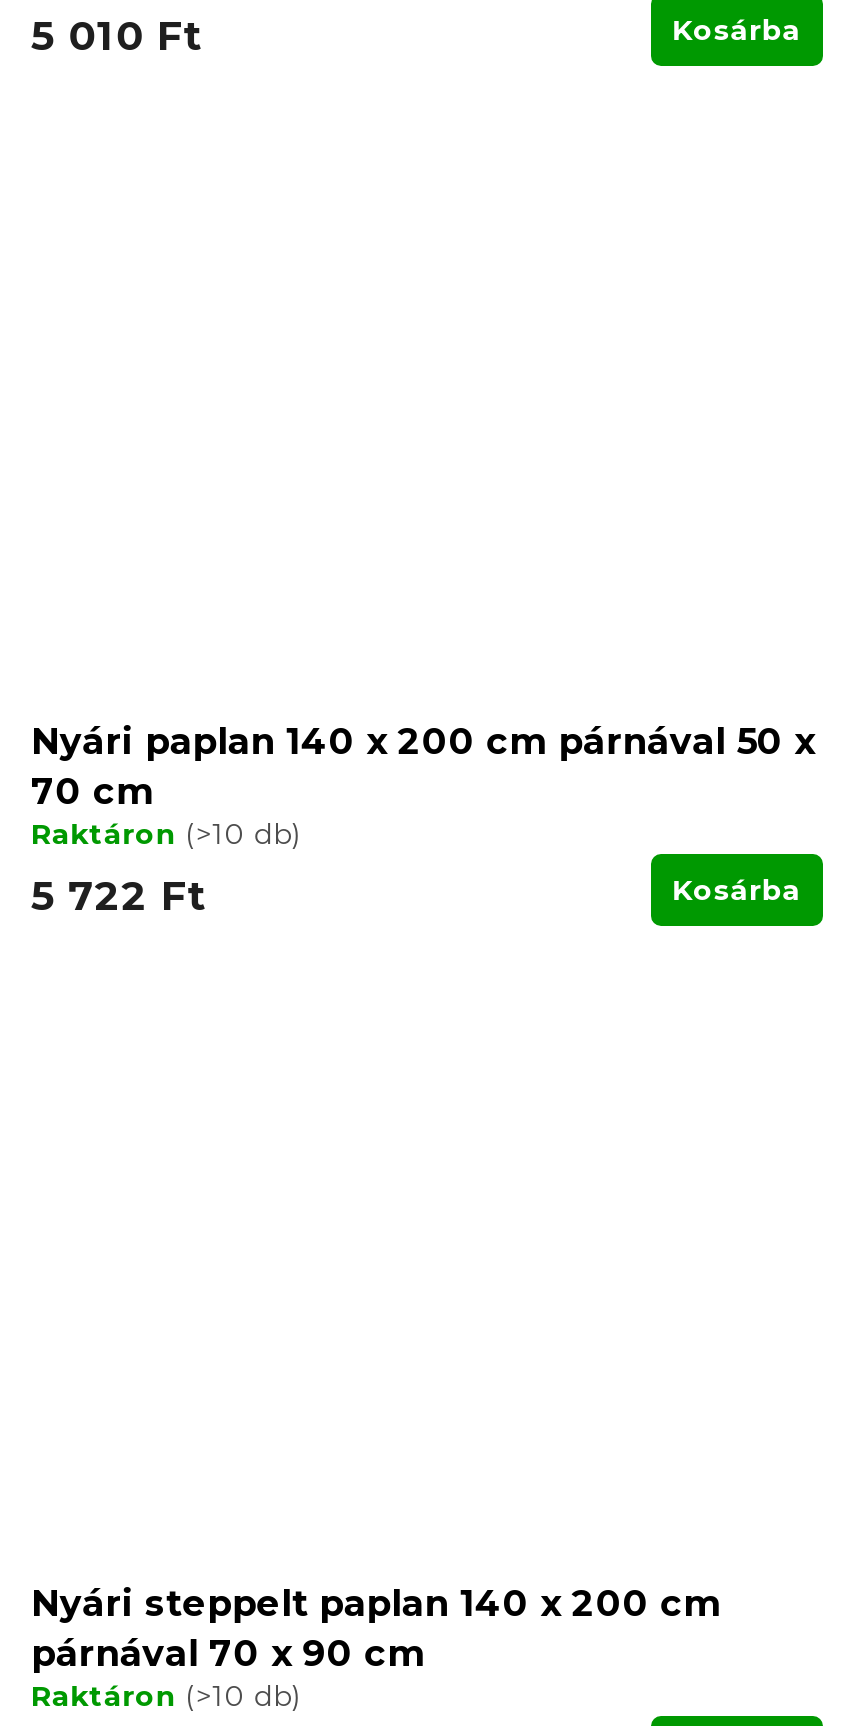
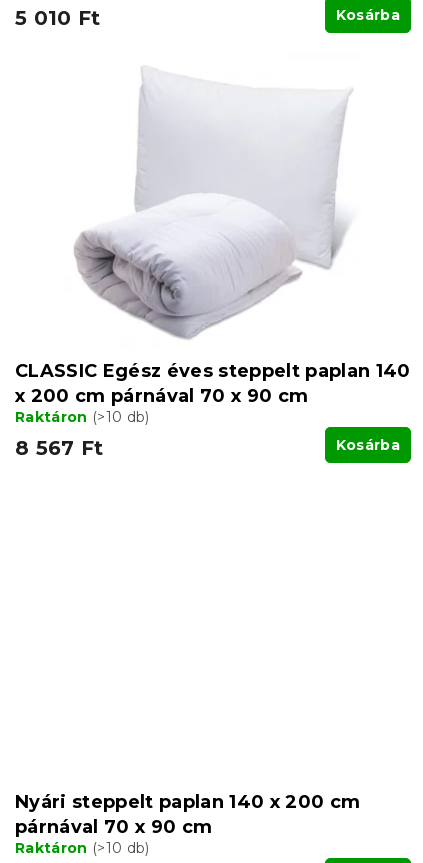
none -> [74,76,351,340] [image]
[31,721,815,815] Nyári paplan 140 x 200 cm párnával 50 x | 70 cm -> [15,360,411,407] CLASSIC Egész éves steppelt paplan 140 | x 200 cm párnával 70 x 90 cm
[31,873,206,921] 5 722 Ft -> [15,436,104,460] 8 567 Ft

